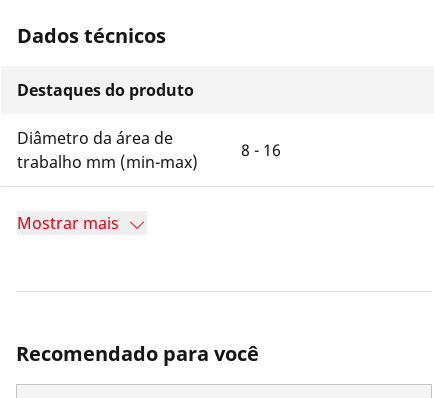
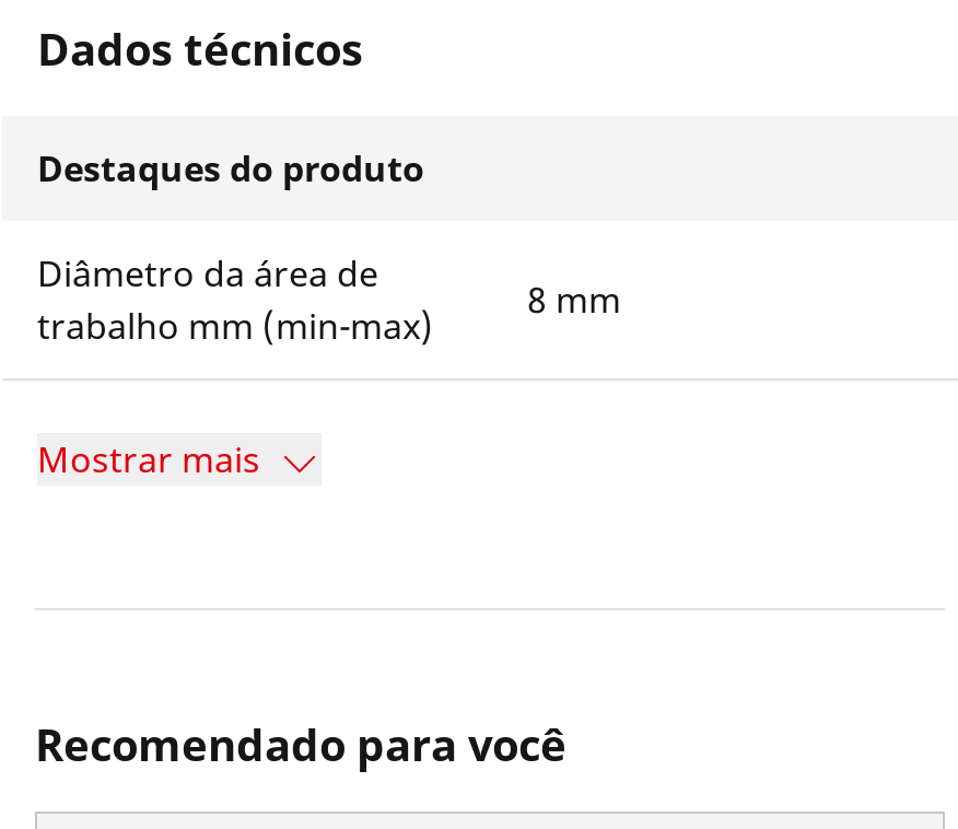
[241,139,281,161] 8 - 16 -> [527,276,621,324] 8 mm

